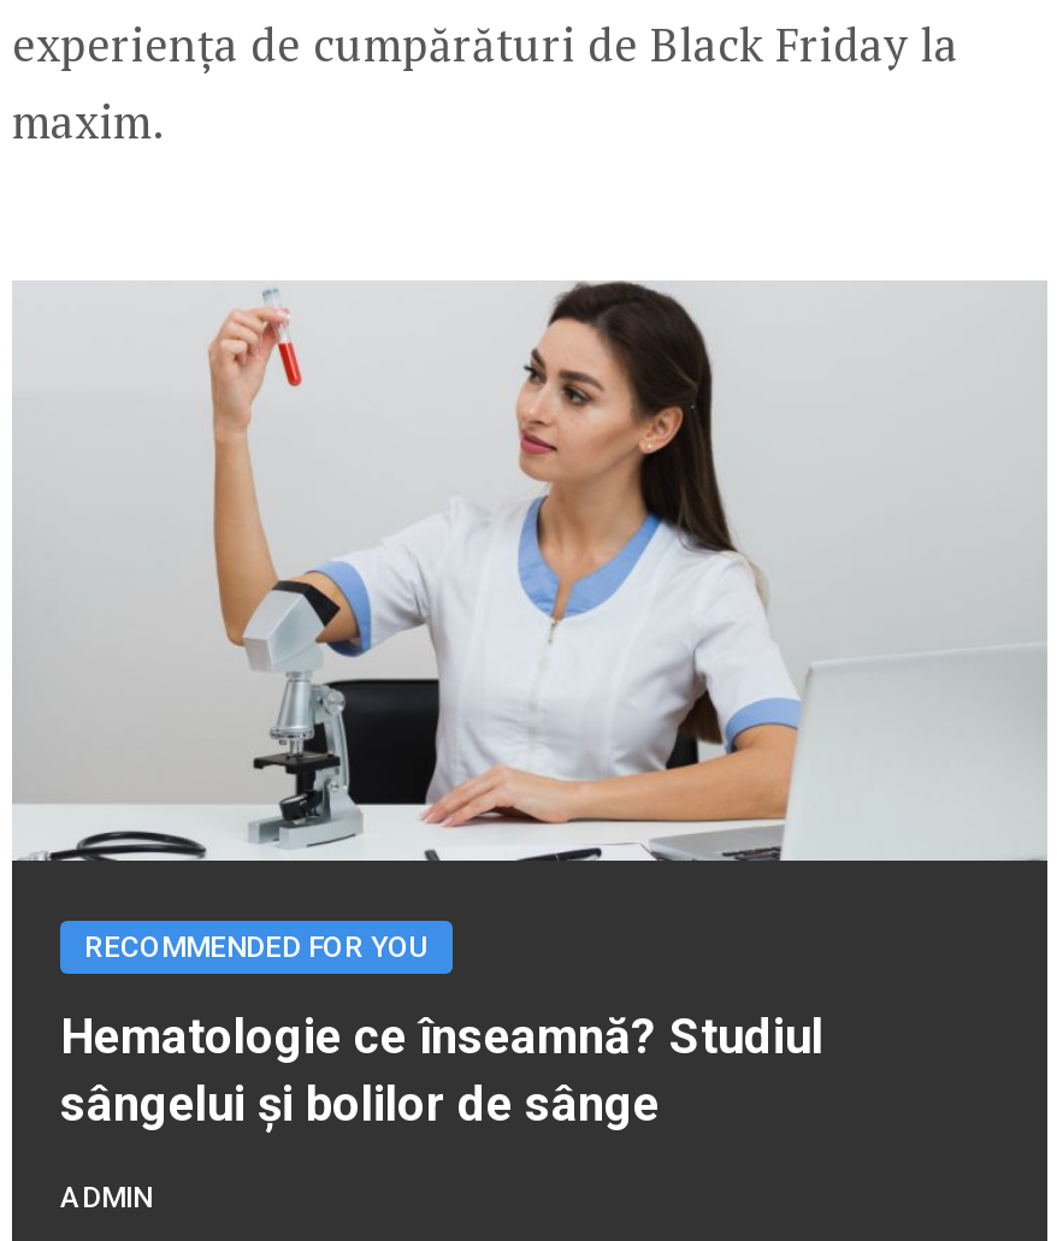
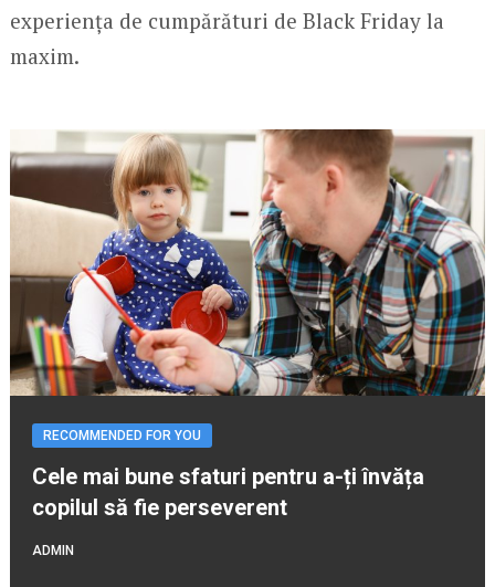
[12,280,1045,863] [image] -> [9,128,485,397] [image]
[60,1008,823,1134] Hematologie ce înseamnă? Studiul | sângelui și bolilor de sânge -> [32,464,424,521] Cele mai bune sfaturi pentru a-ți învăța | copilul să fie perseverent

